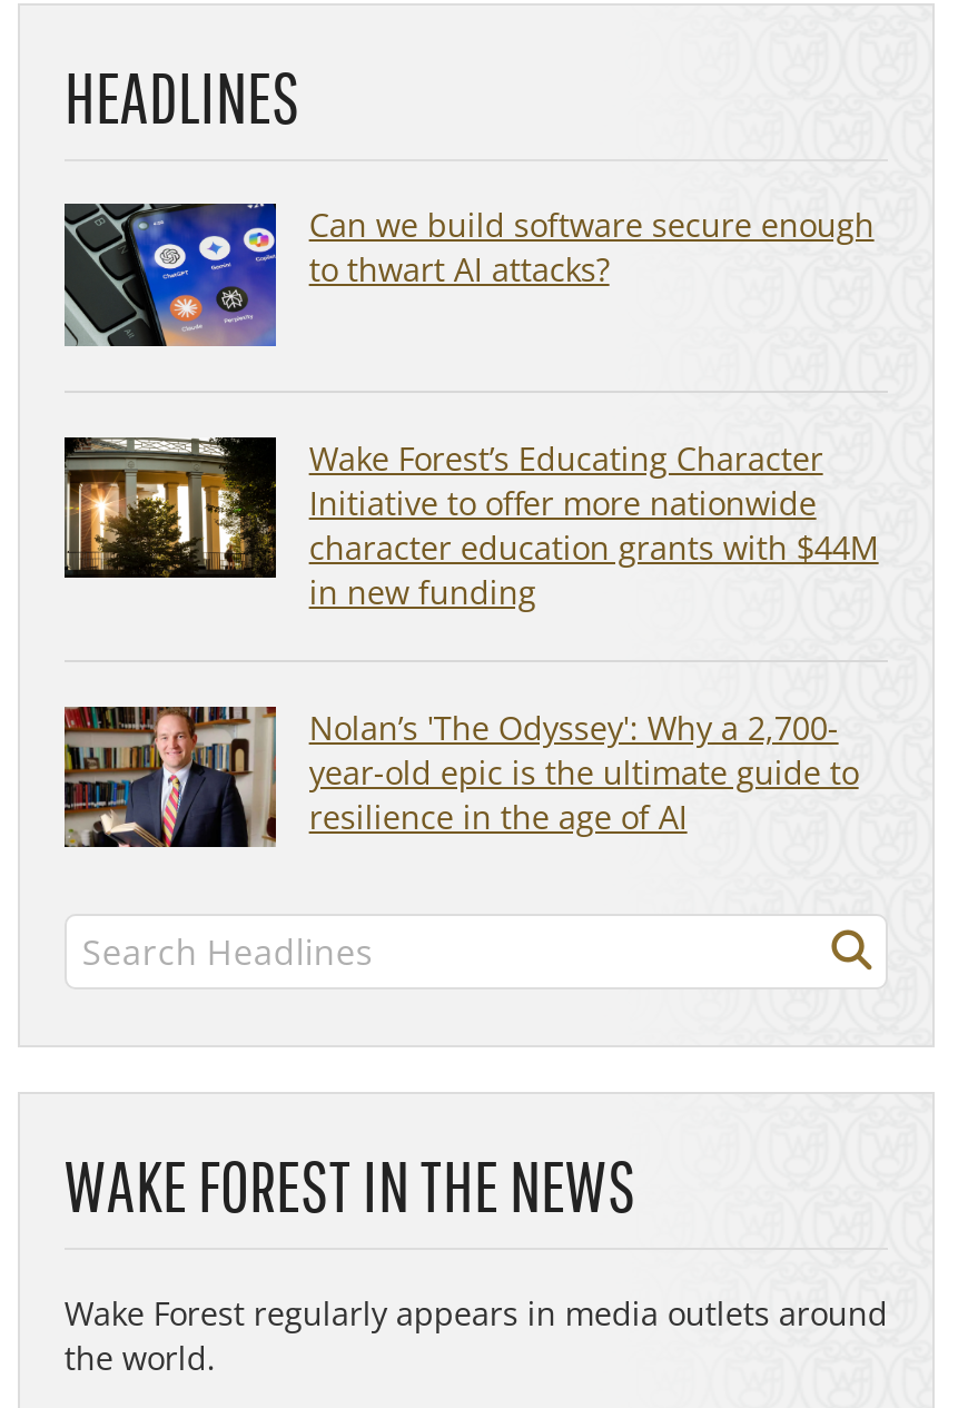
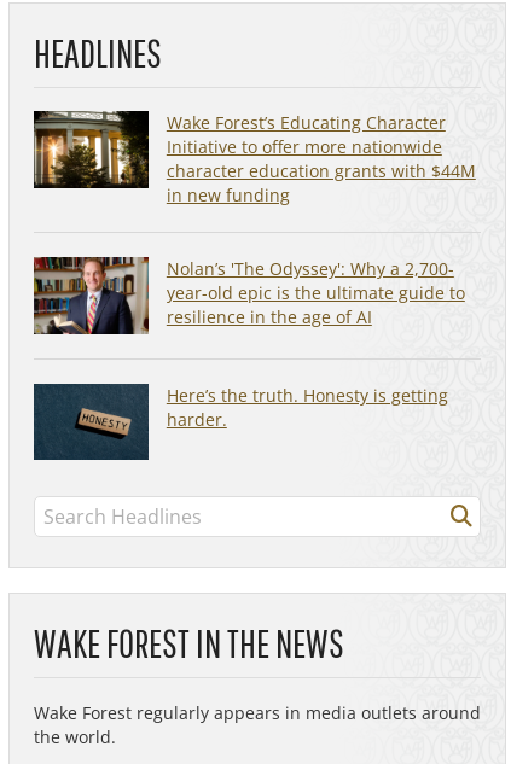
[65,201,874,348] [image] | Can we build software secure enough | to thwart AI attacks? -> none
moved [62,433,879,837] -> [33,110,476,329]: [image] | Wake Forest’s Educating Character | Initiative to offer more nationwide | character education grants with $44M | in new funding | Nolan’s 'The Odyssey': Why a 2,700- | year-old epic is the ultimate guide to | resilience in the age of AI
none -> [33,383,448,461] [image] | Here’s the truth. Honesty is getting | harder.

